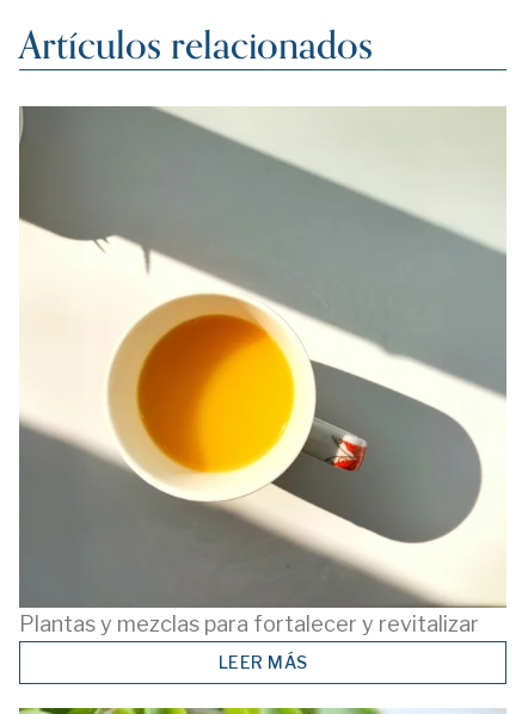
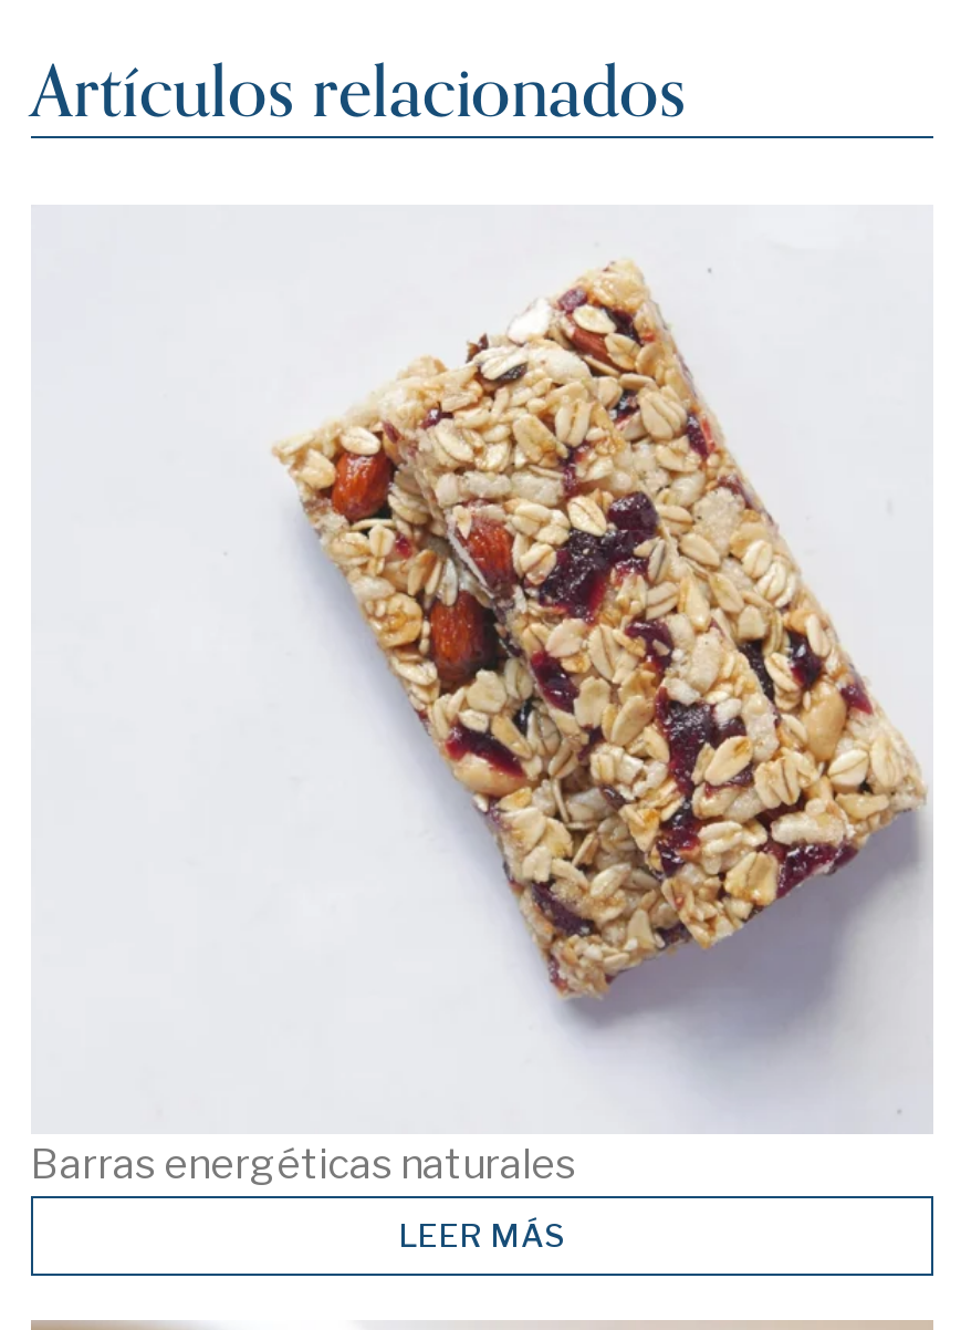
[18,105,506,637] [image] | Plantas y mezclas para fortalecer y revitalizar -> [31,204,933,1186] [image] | Barras energéticas naturales

